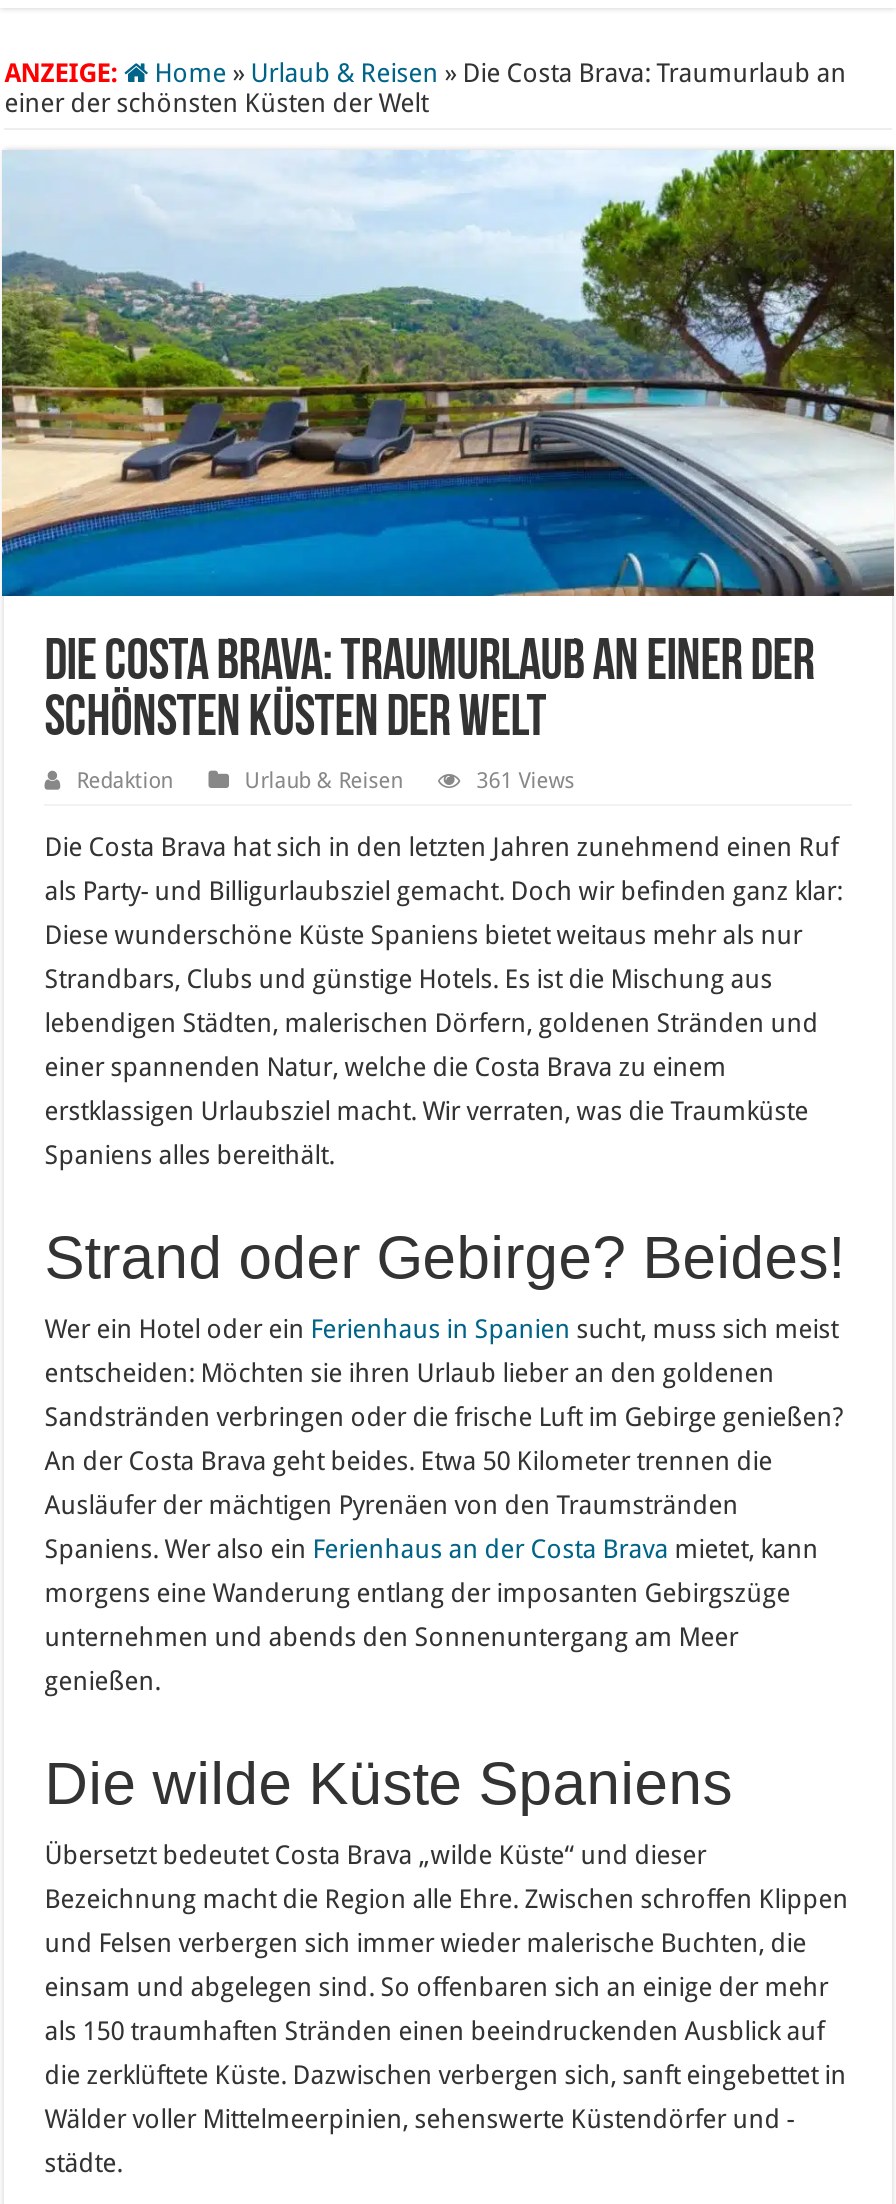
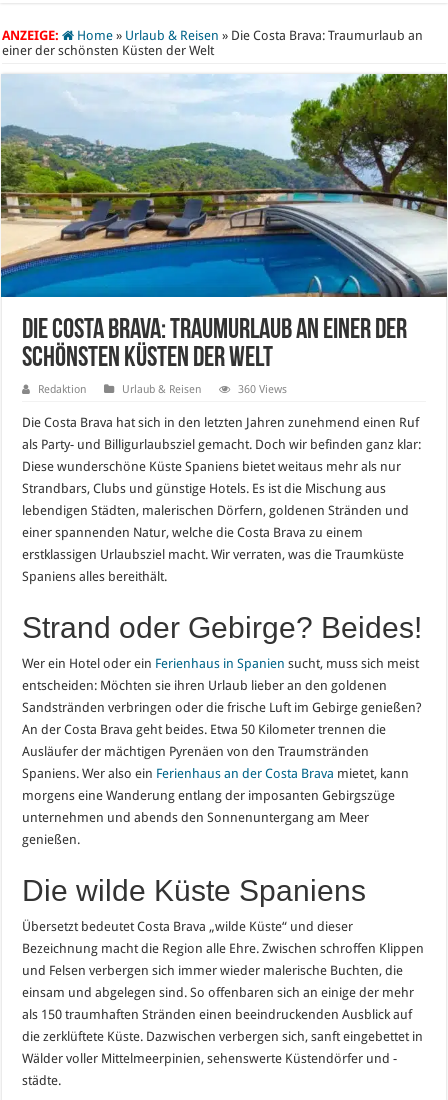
[476,768,574,794] 361 Views -> [238,383,287,396] 360 Views

